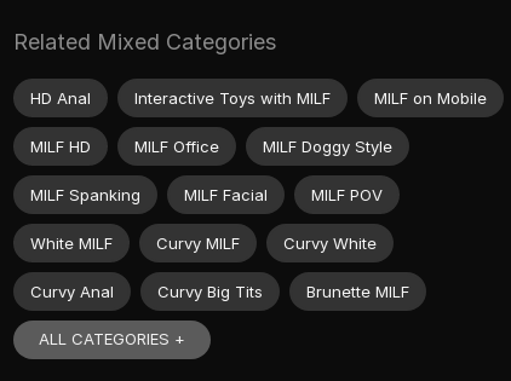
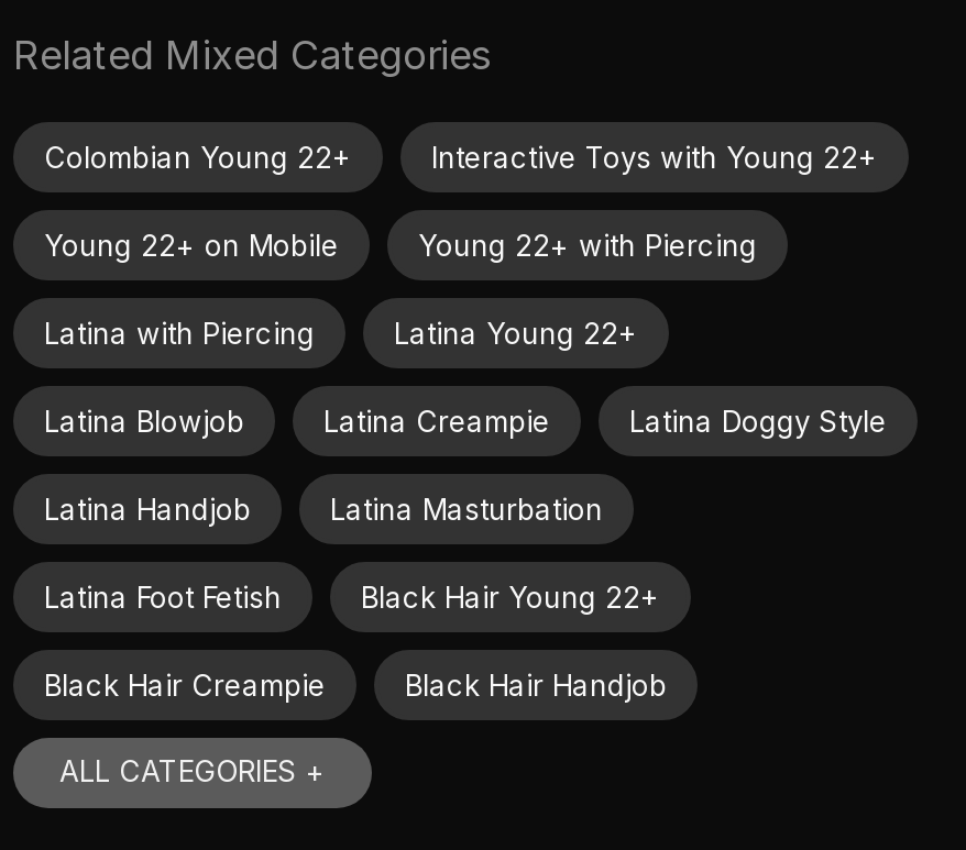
[30,88,487,301] HD Anal | Interactive Toys with MILF | MILF on Mobile | MILF HD | MILF Office | MILF Doggy Style | MILF Spanking | MILF Facial | MILF POV | White MILF | Curvy MILF | Curvy White | Curvy Anal | Curvy Big Tits | Brunette MILF -> [44,139,887,702] Colombian Young 22+ | Interactive Toys with Young 22+ | Young 22+ on Mobile | Young 22+ with Piercing | Latina with Piercing | Latina Young 22+ | Latina Blowjob | Latina Creampie | Latina Doggy Style | Latina Handjob | Latina Masturbation | Latina Foot Fetish | Black Hair Young 22+ | Black Hair Creampie | Black Hair Handjob

